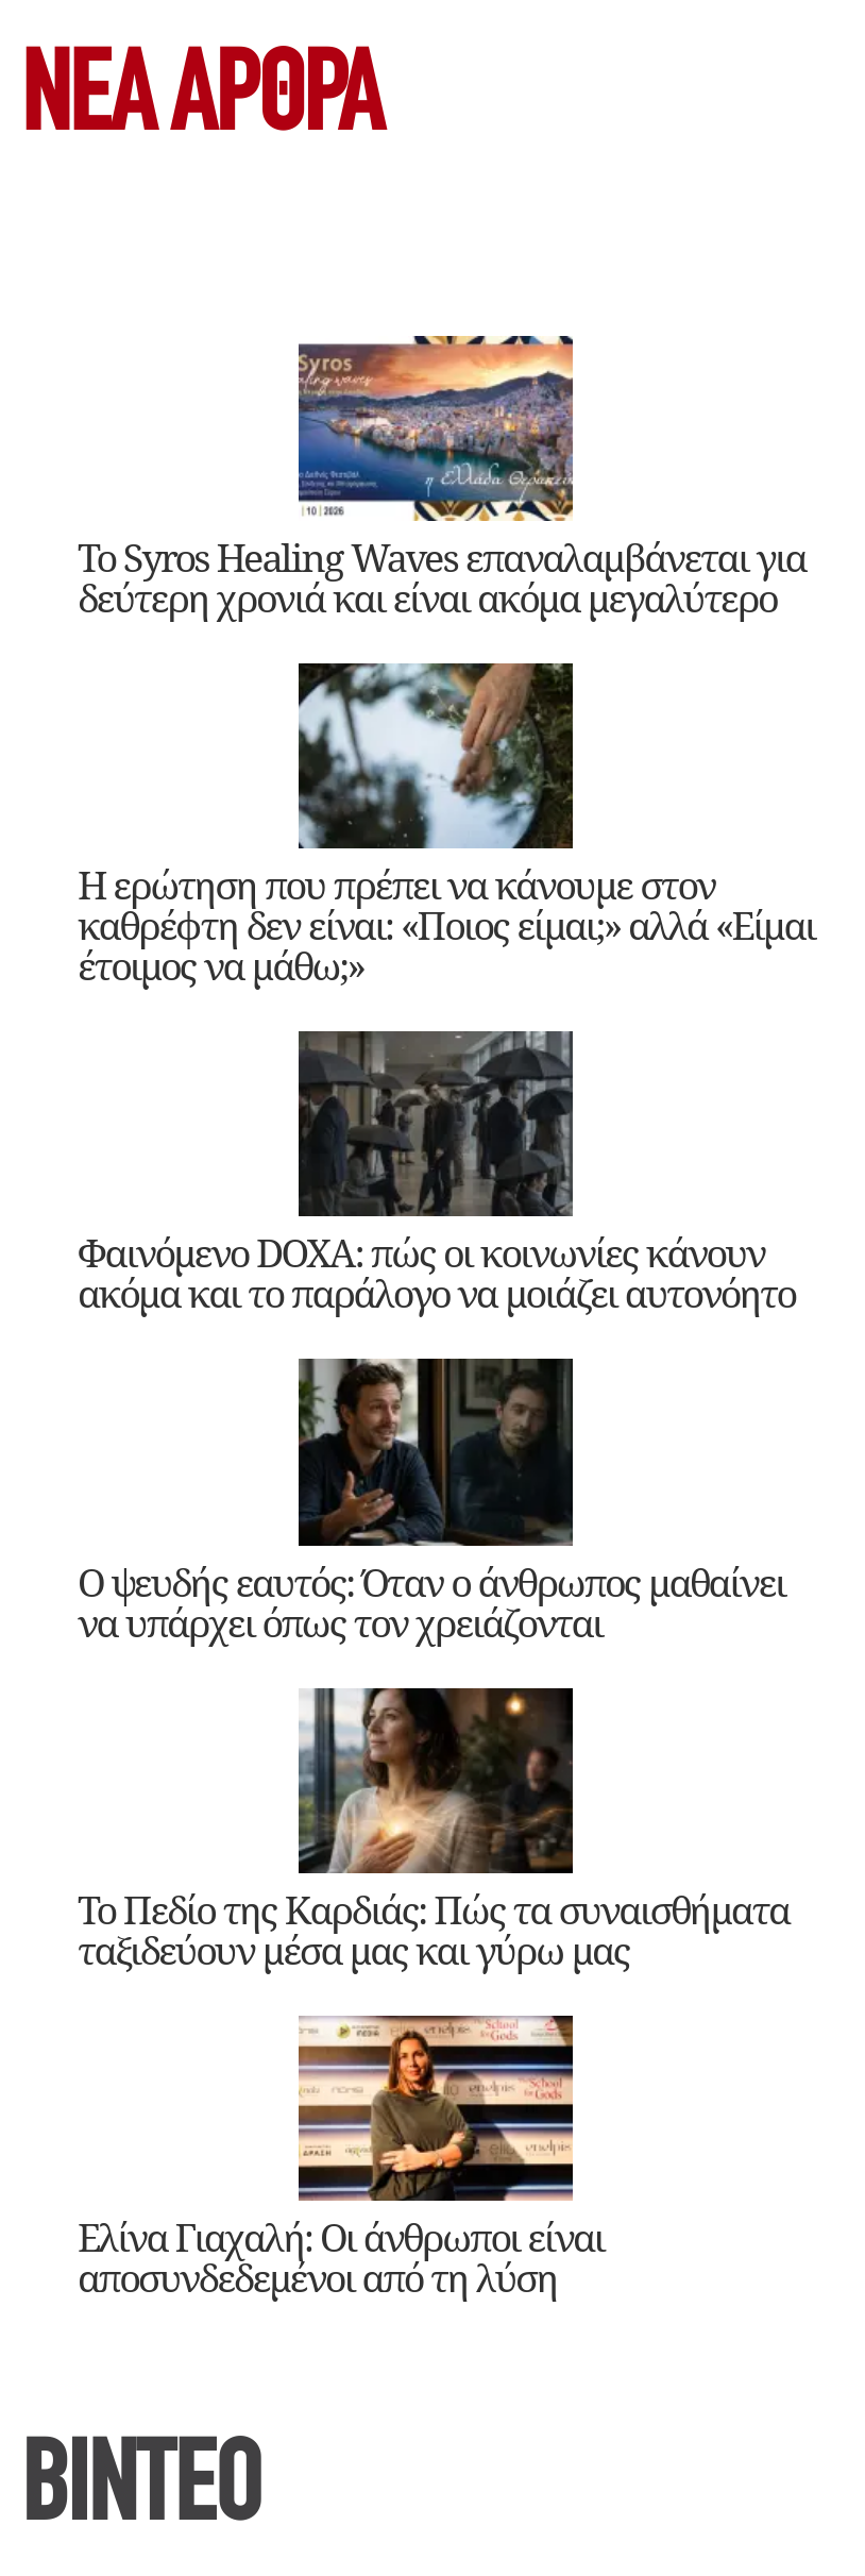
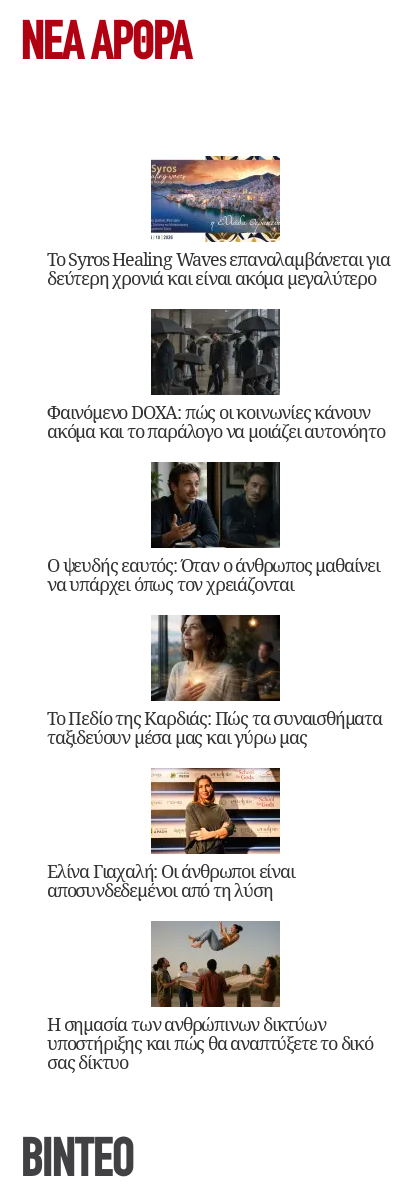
[78,662,815,991] [image] | Η ερώτηση που πρέπει να κάνουμε στον | καθρέφτη δεν είναι: «Ποιος είμαι;» αλλά «Είμαι | έτοιμος να μάθω;» -> none
moved [78,1026,795,2303] -> [47,305,385,902]: [image] | Φαινόμενο DOXA: πώς οι κοινωνίες κάνουν | ακόμα και το παράλογο να μοιάζει αυτονόητο | ... | Ελίνα Γιαχαλή: Οι άνθρωποι είναι | αποσυνδεδεμένοι από τη λύση
none -> [47,920,373,1074] [image] | Η σημασία των ανθρώπινων δικτύων | υποστήριξης και πώς θα αναπτύξετε το δικό | σας δίκτυο

